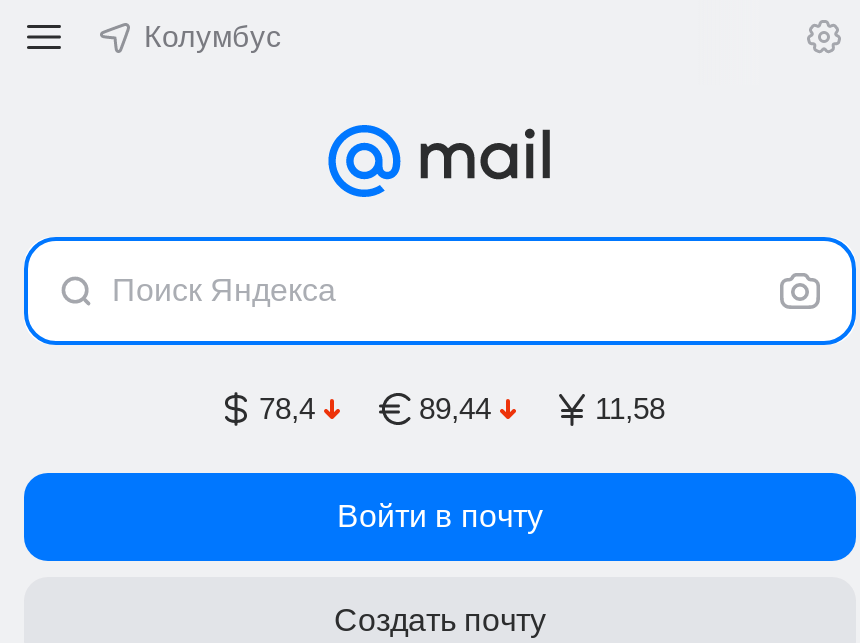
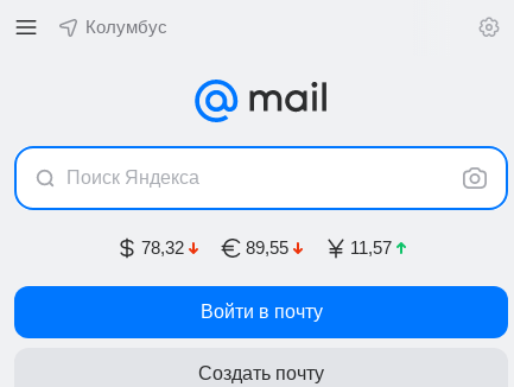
[259,391,315,425] 78,4 -> [141,237,183,258] 78,32
[419,391,491,425] 89,44 -> [245,237,288,258] 89,55
[595,391,665,425] 11,58 -> [350,237,391,258] 11,57

